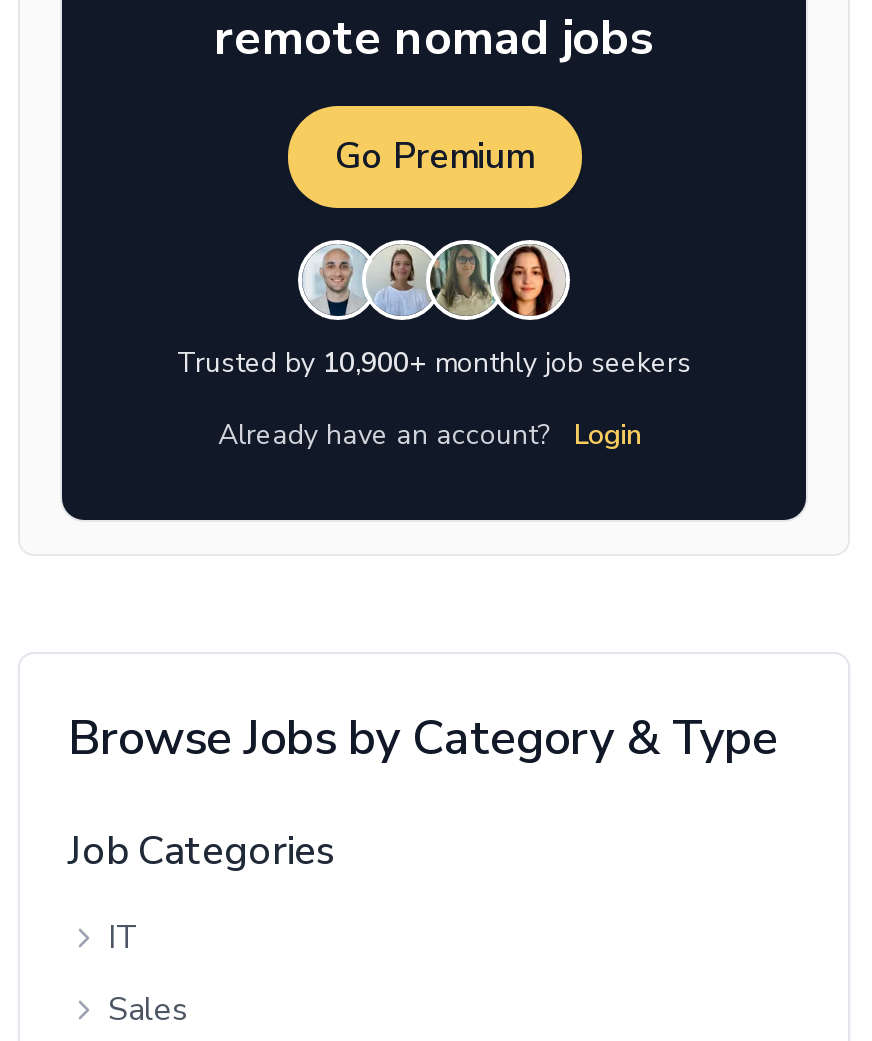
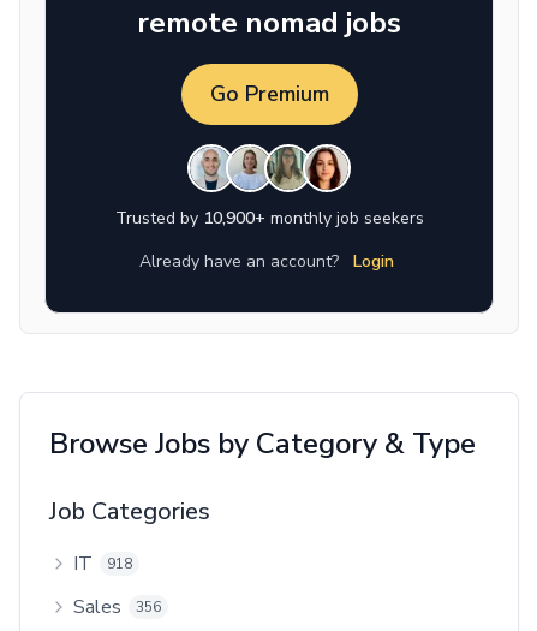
none -> [107,554,132,573] 918
none -> [136,597,161,616] 356

